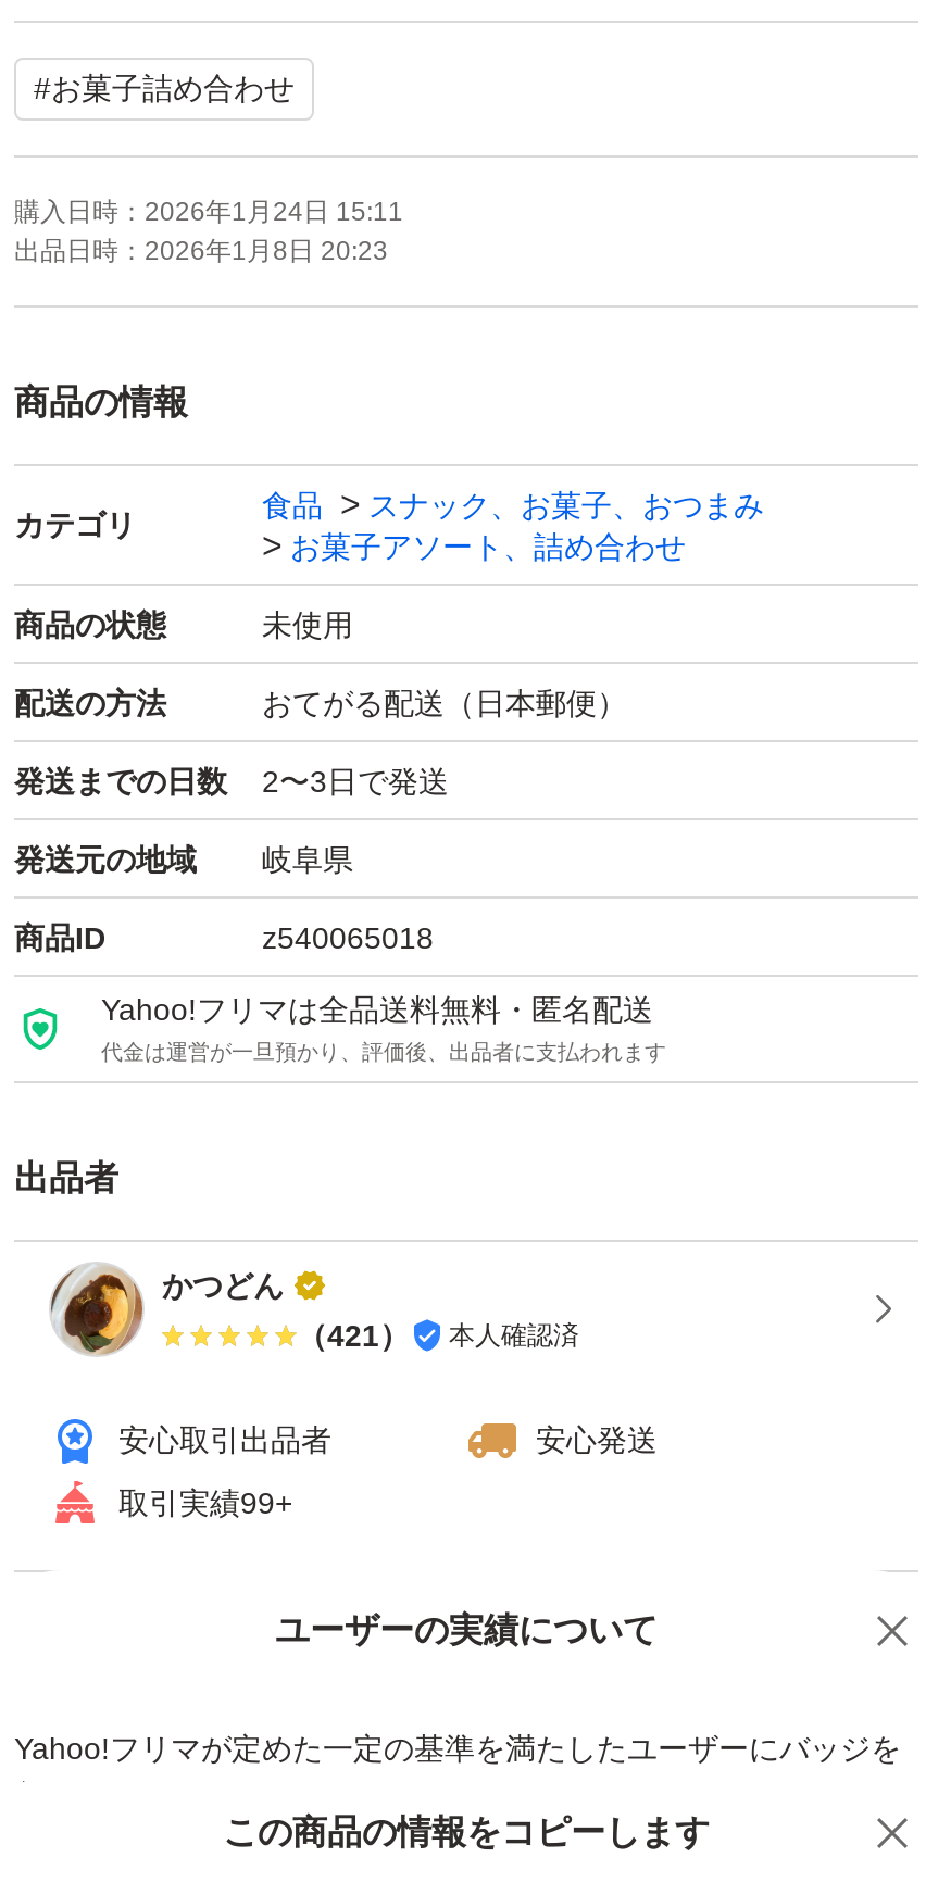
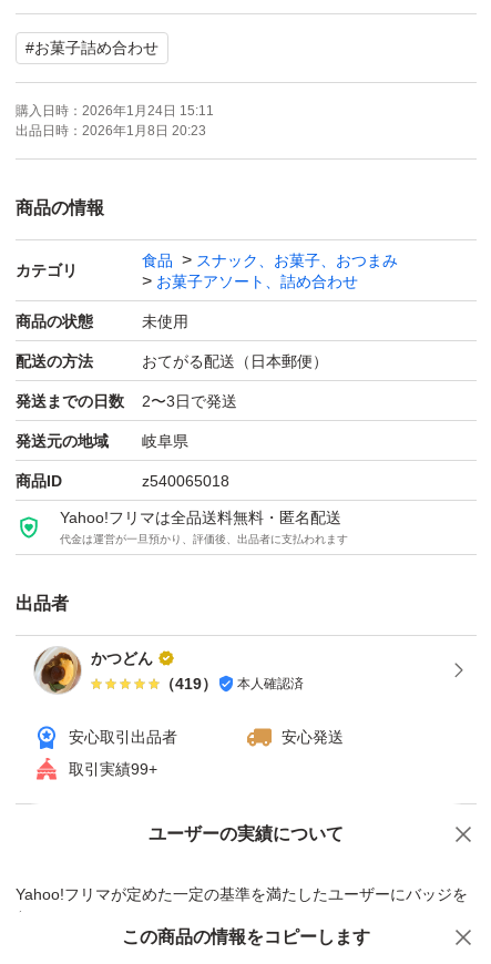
[297,1318,579,1353] （421） 本人確認済 -> [160,675,304,692] （419） 本人確認済

